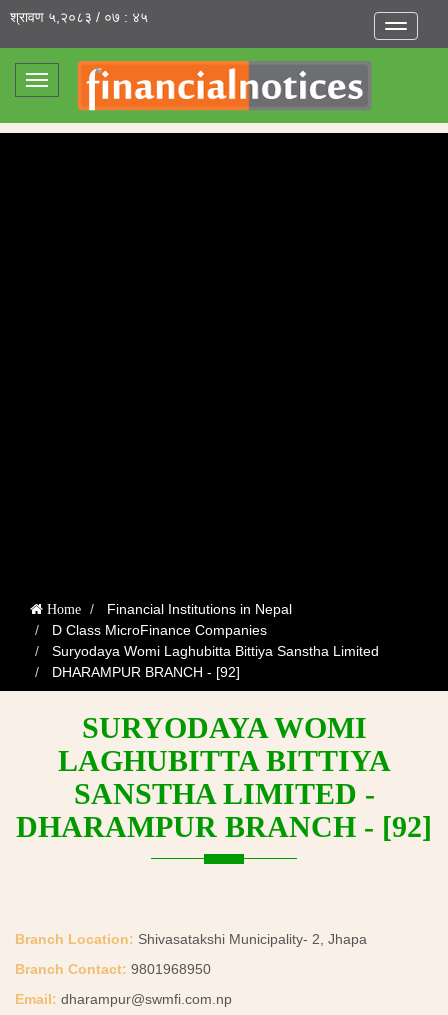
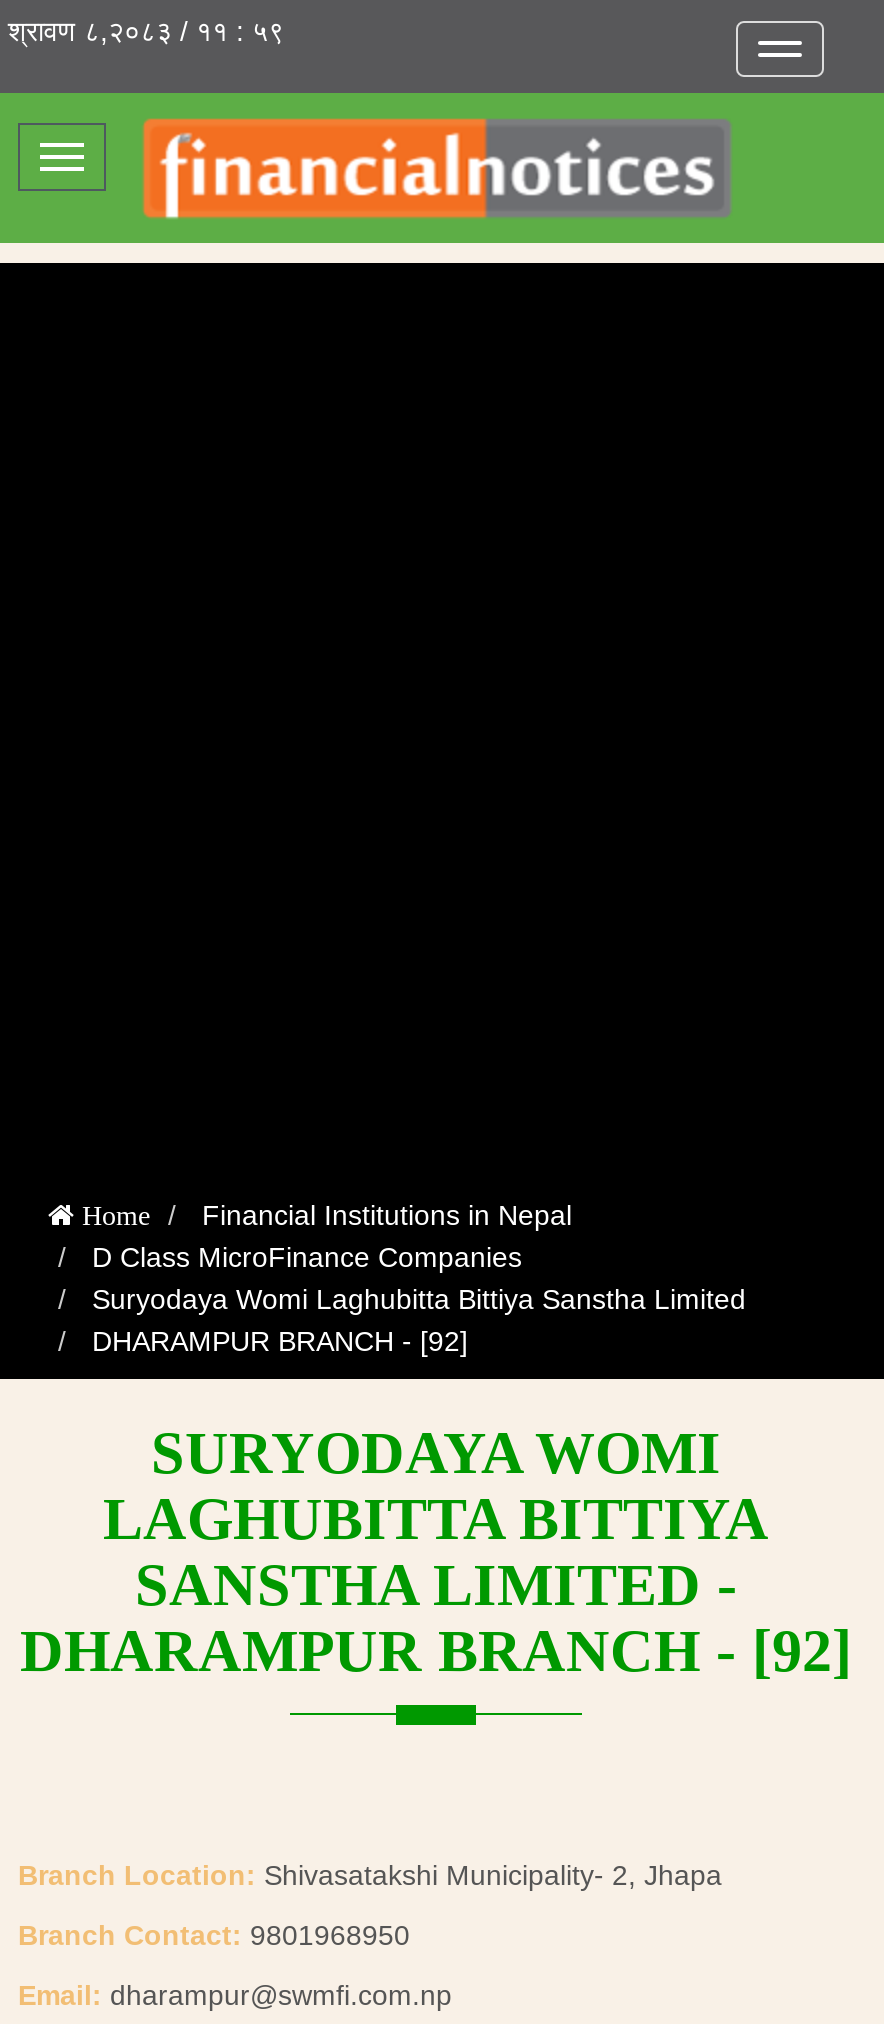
[10,9,148,25] श्रावण ५,२०८३ / ०७ : ४५ -> [8,15,284,47] श्रावण ८,२०८३ / ११ : ५९

